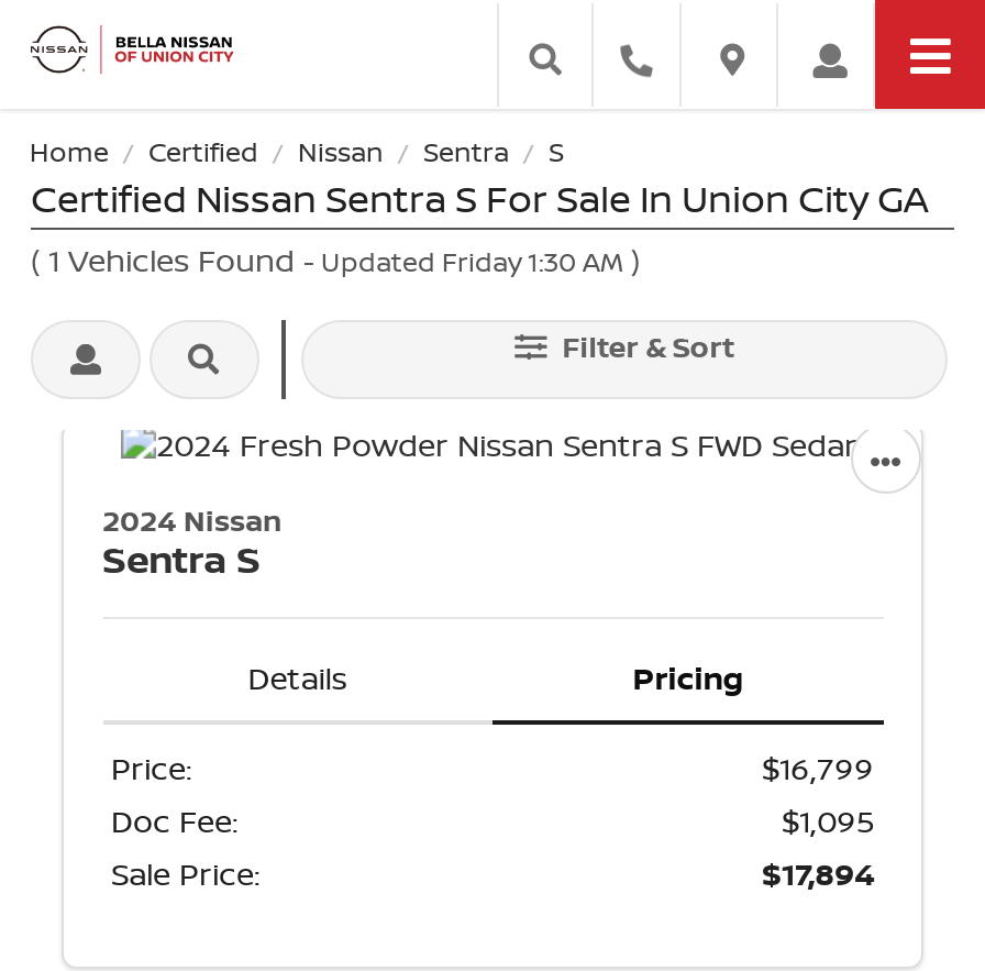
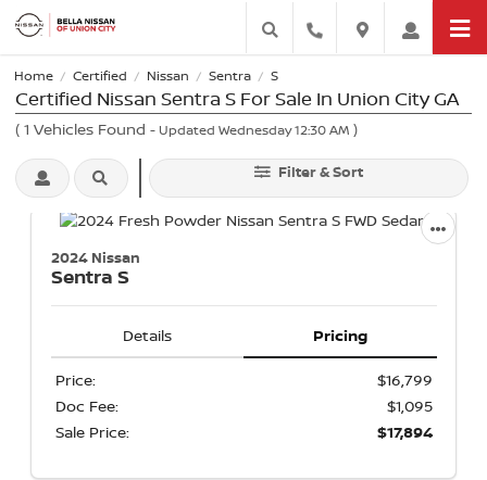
[31,239,640,281] (1 Vehicles Found - Updated Friday 1:30 AM) -> [15,118,358,139] (1 Vehicles Found - Updated Wednesday 12:30 AM)

